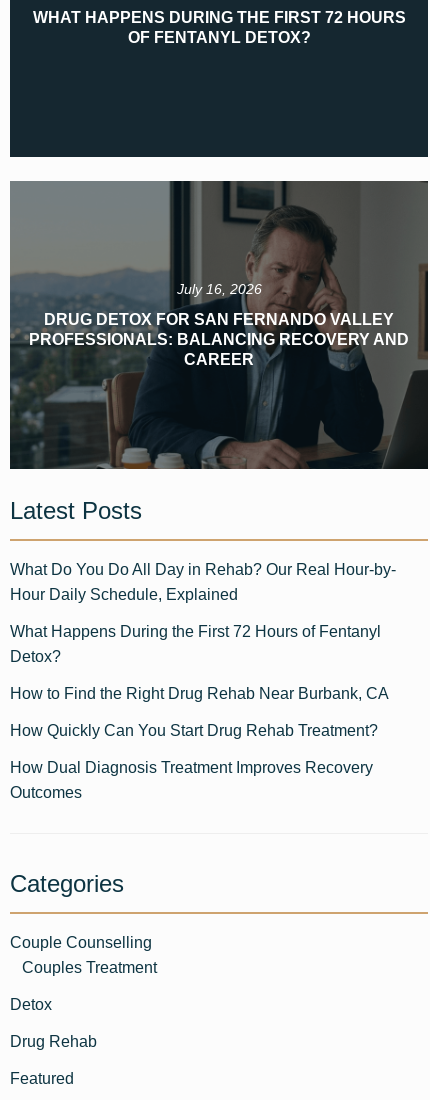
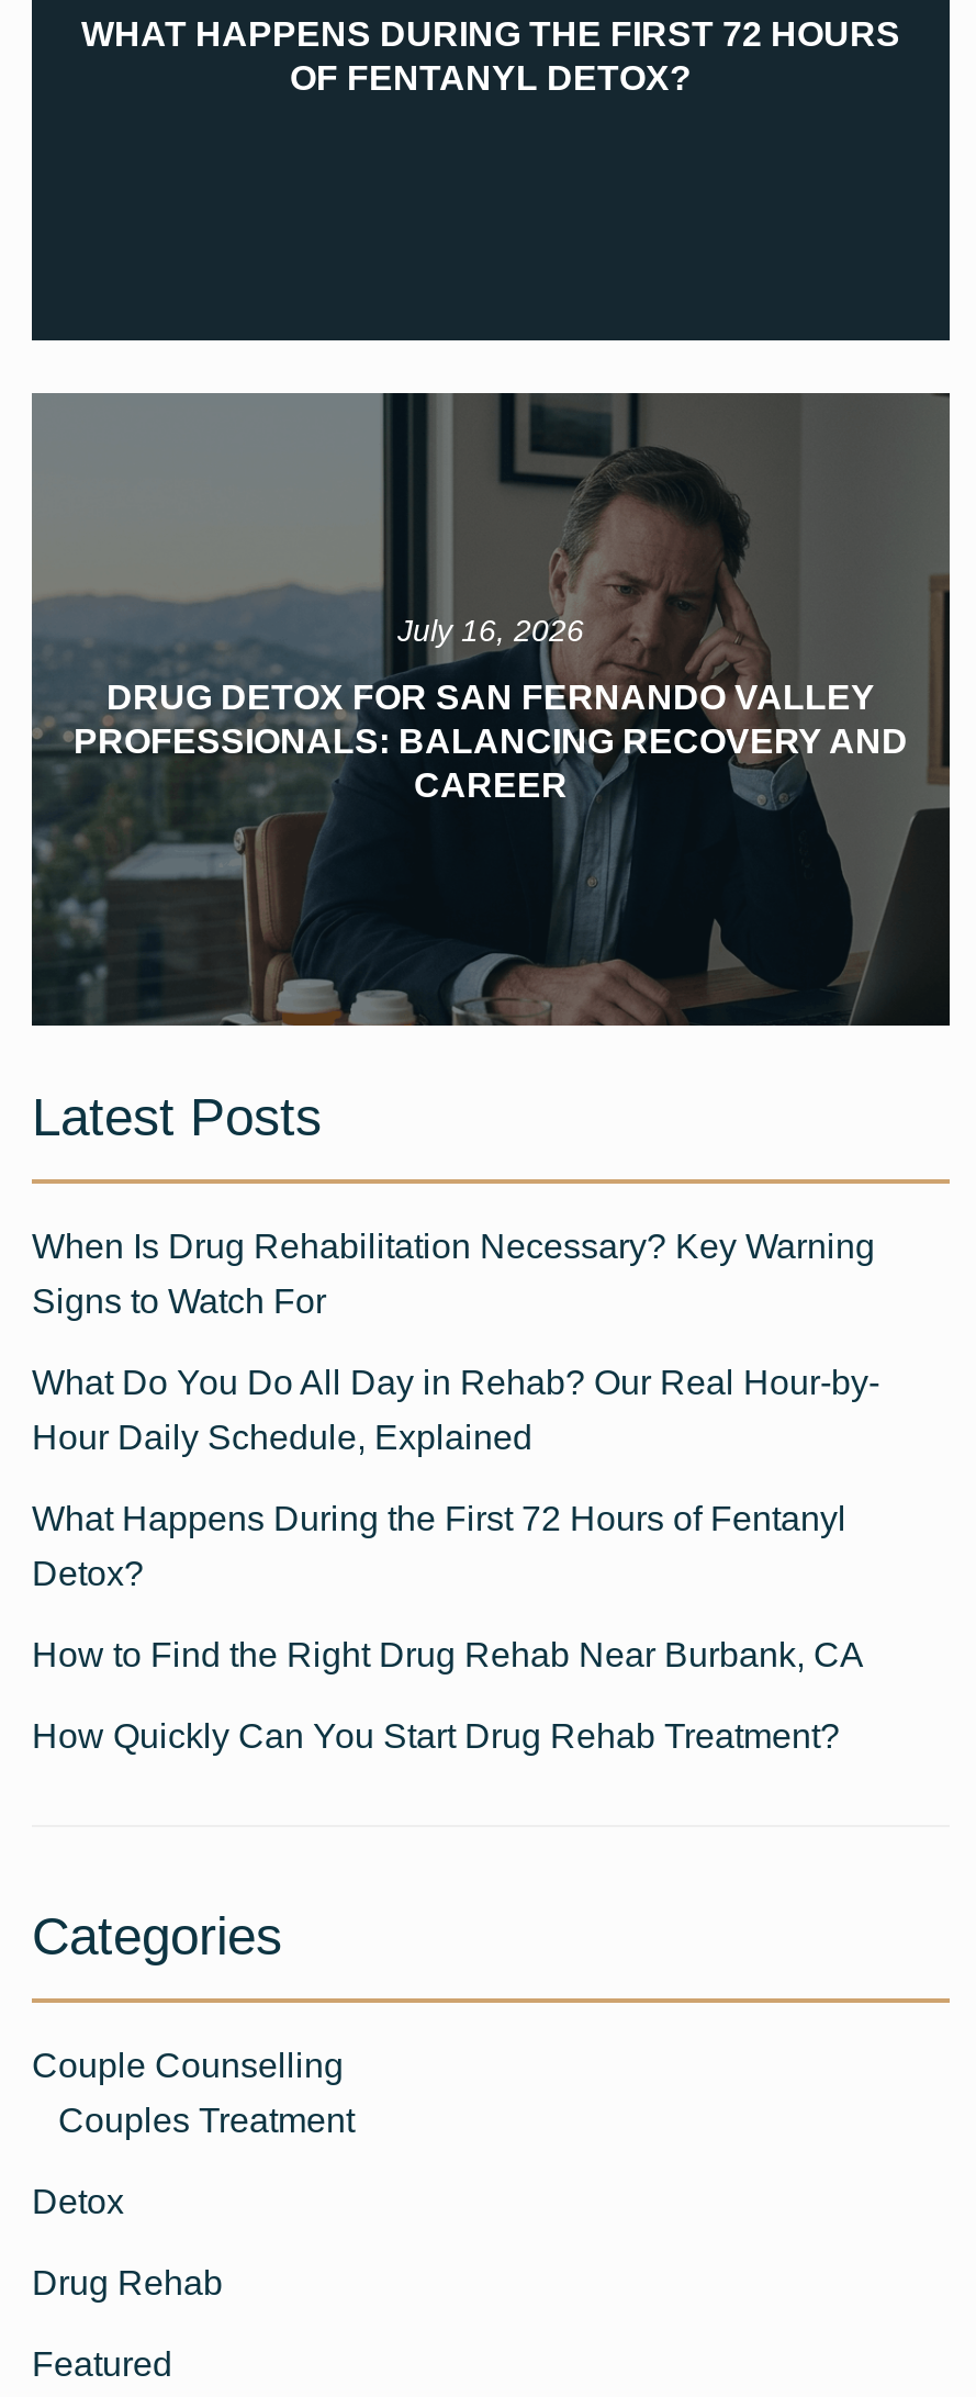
none -> [32,1229,875,1321] When Is Drug Rehabilitation Necessary? Key Warning | Signs to Watch For
moved [10,561,396,739] -> [32,1365,879,1756]: What Do You Do All Day in Rehab? Our Real Hour-by- | Hour Daily Schedule, Explained | What Happens During the First 72 Hours of Fentanyl | Detox? | How to Find the Right Drug Rehab Near Burbank, CA | How Quickly Can You Start Drug Rehab Treatment?
[10,759,373,801] How Dual Diagnosis Treatment Improves Recovery | Outcomes -> none

